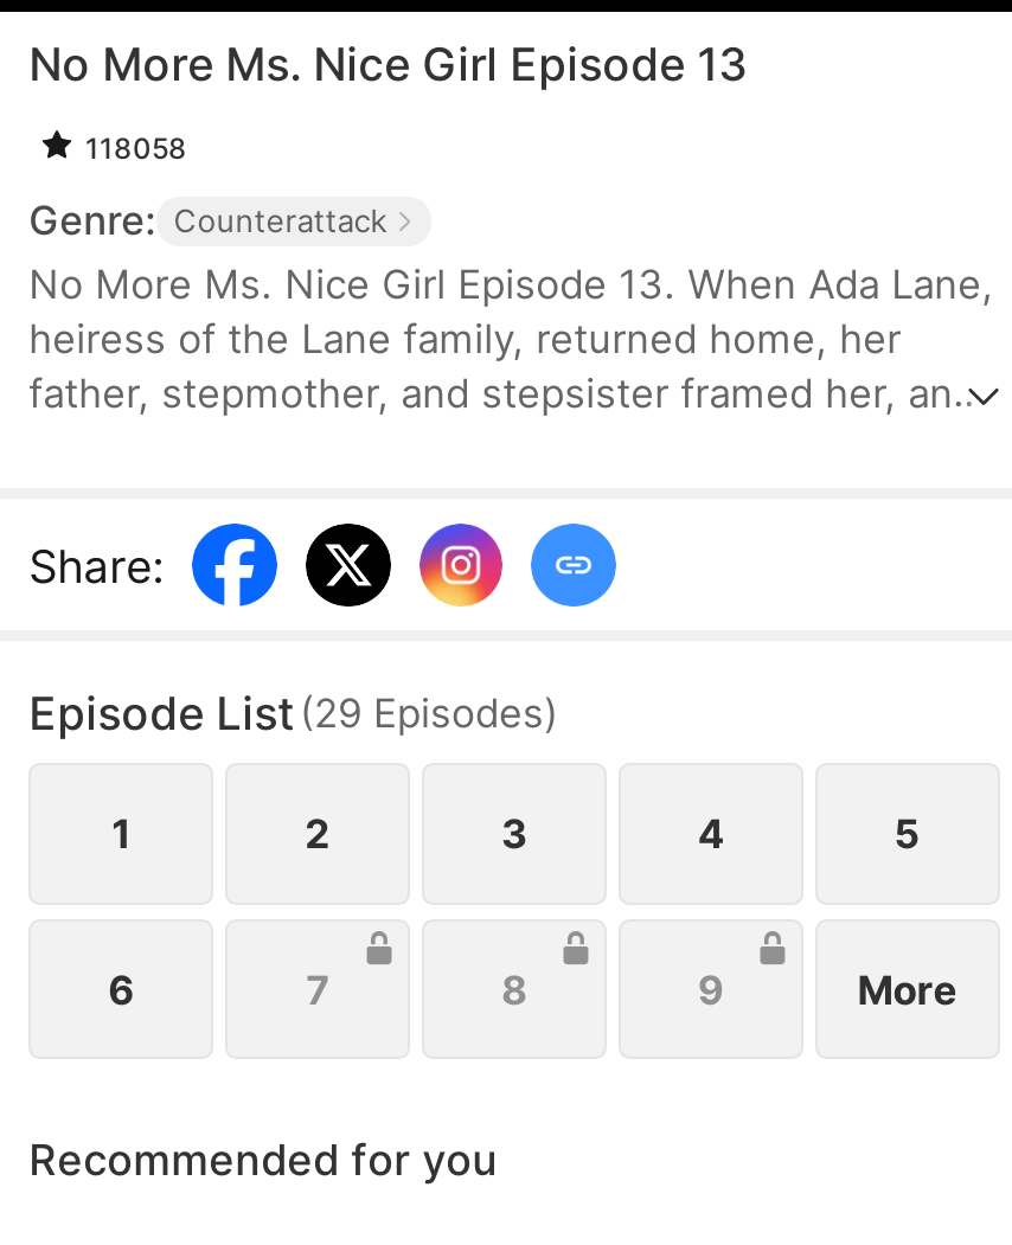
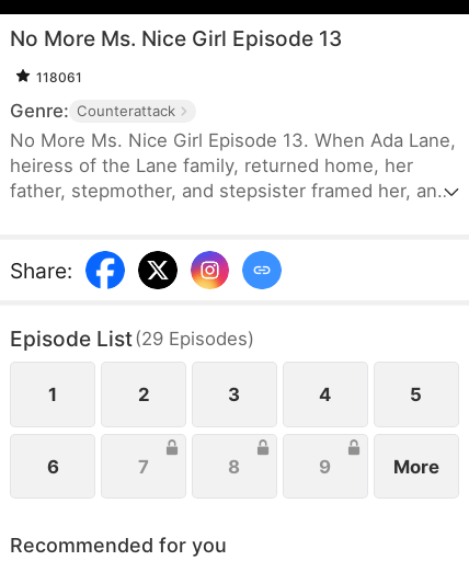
[85,130,187,165] 118058 -> [36,69,82,85] 118061

